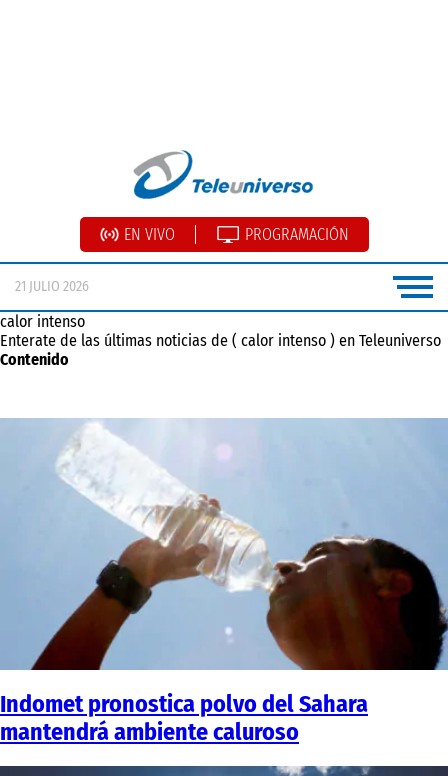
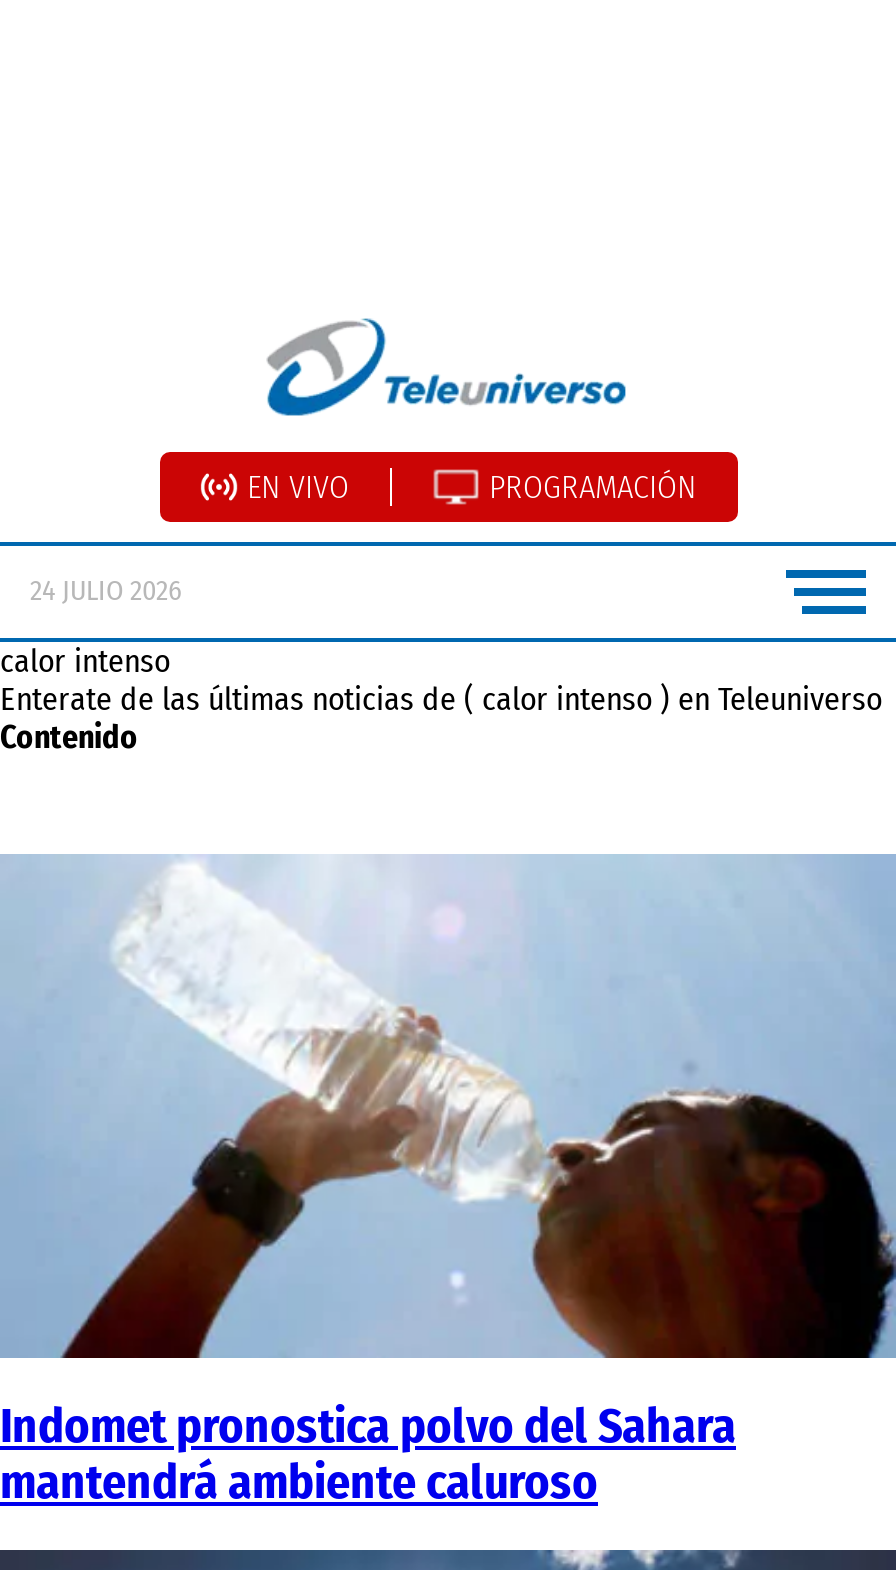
[15,278,89,295] 21 JULIO 2026 -> [30,574,182,608] 24 JULIO 2026

